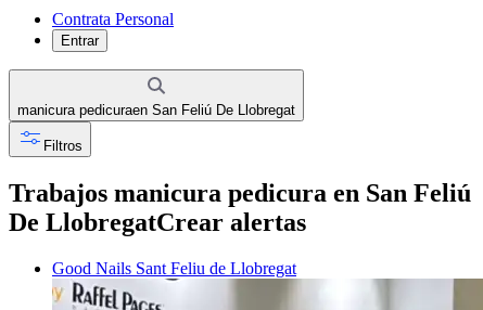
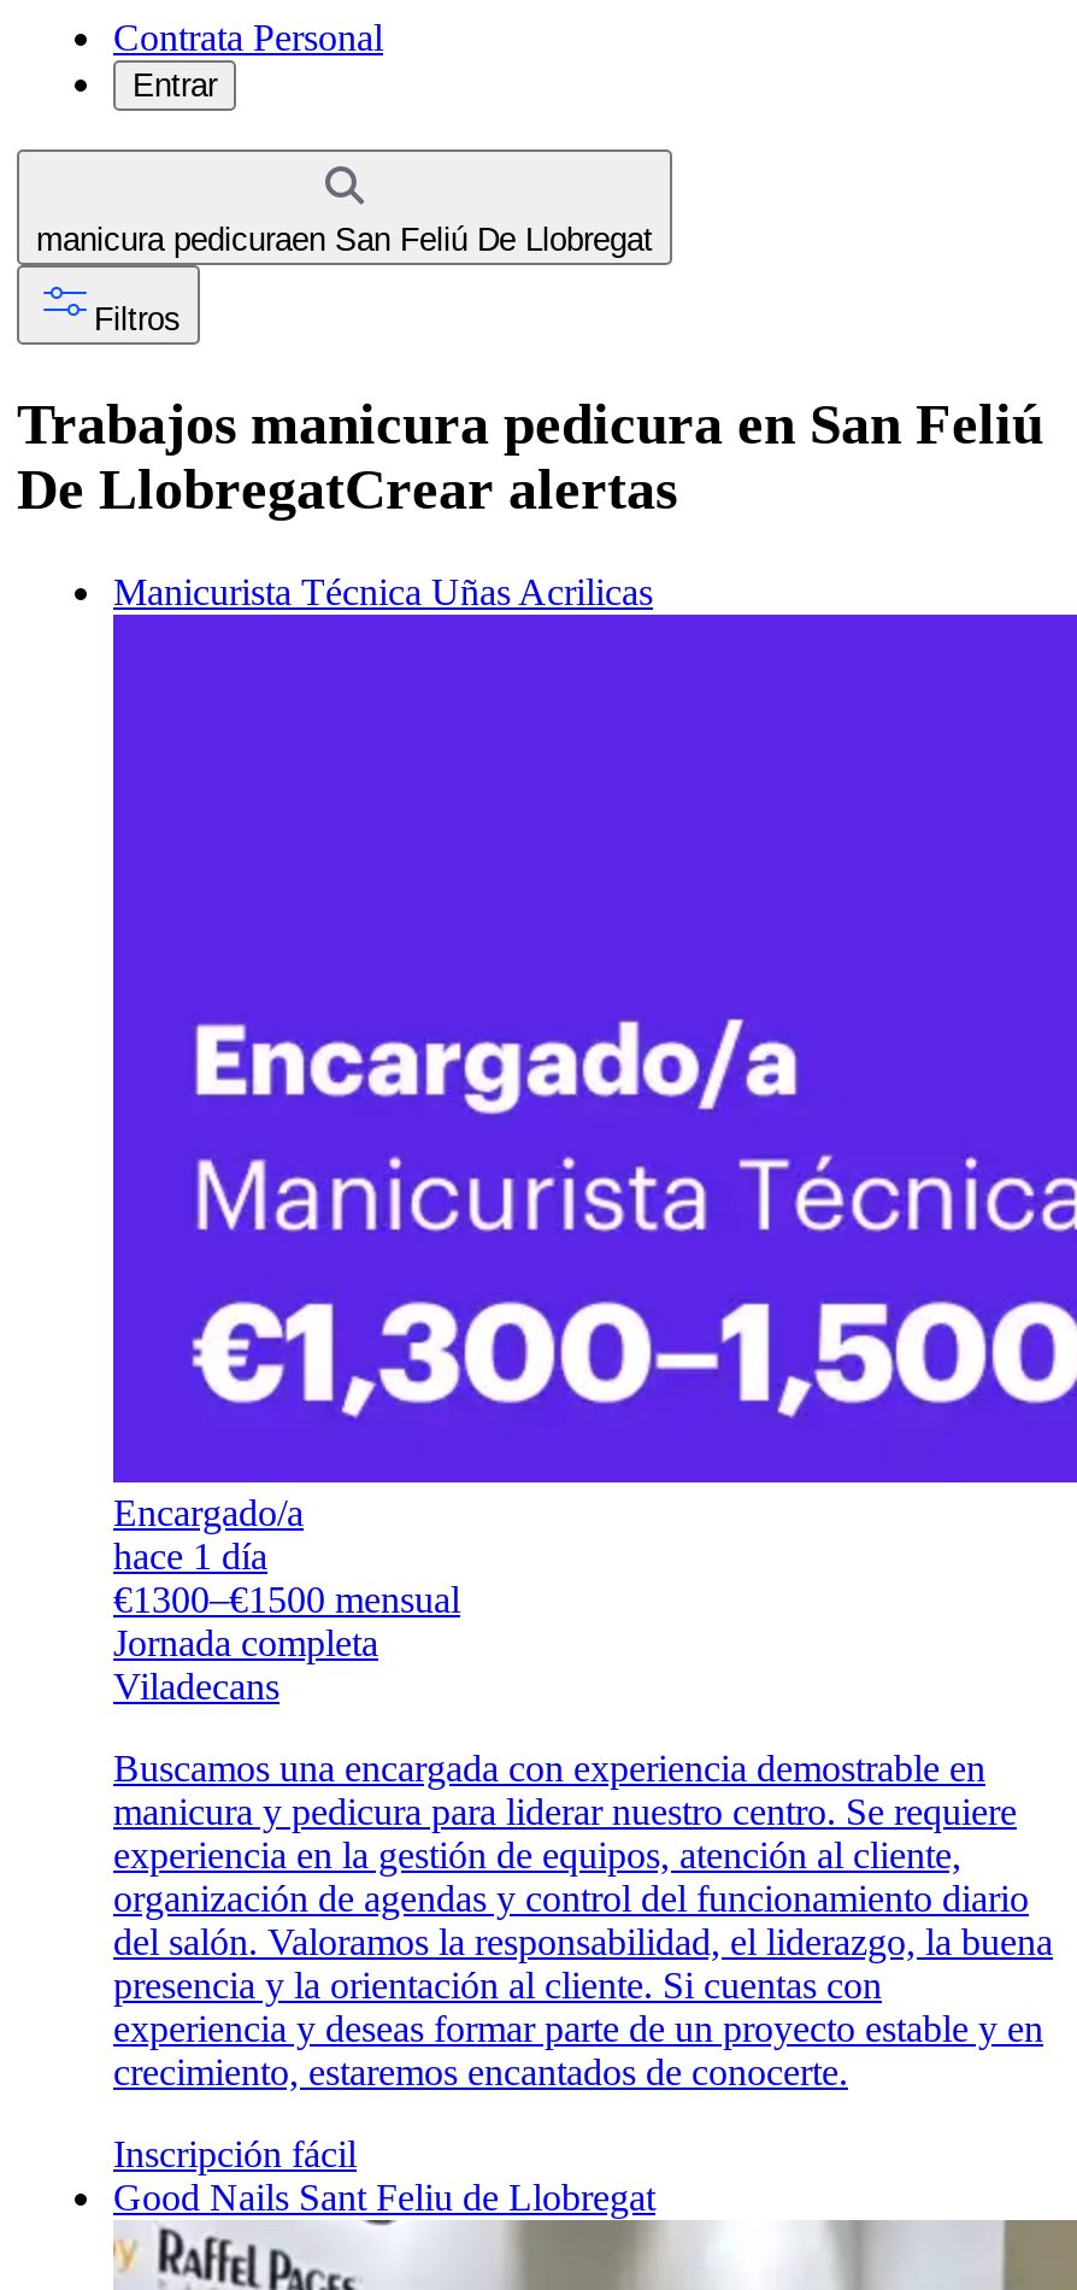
none -> [111,612,1070,2174] [image] | Encargado/a | hace 1 día | €1300–€1500 mensual | Jornada completa | Viladecans | Buscamos una encargada con experiencia demostrable en | manicura y pedicura para liderar nuestro centro. Se requiere | experiencia en la gestión de equipos, atención al cliente, | organización de agendas y control del funcionamiento diario | del salón. Valoramos la responsabilidad, el liderazgo, la buena | presencia y la orientación al cliente. Si cuentas con | experiencia y deseas formar parte de un proyecto estable y en | crecimiento, estaremos encantados de conocerte. | Inscripción fácil
none -> [113,571,653,612] Manicurista Técnica Uñas Acrilicas

